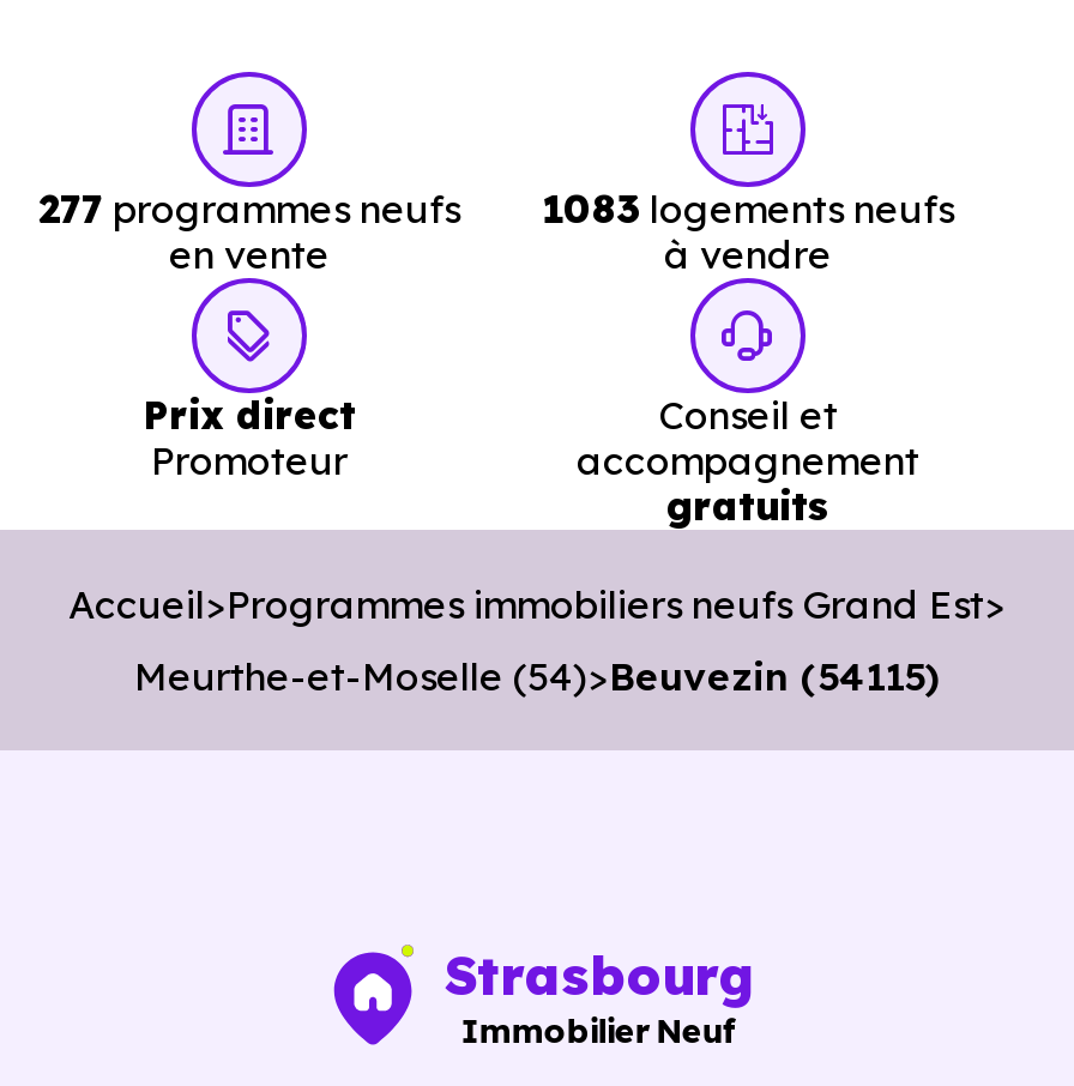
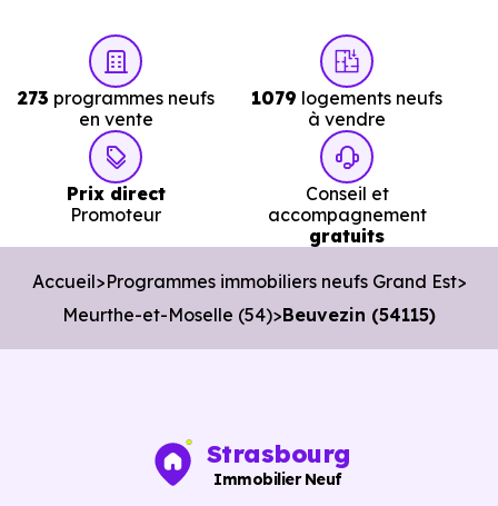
[38,185,460,233] 277 programmes neufs -> [17,87,214,109] 273 programmes neufs
[542,185,954,233] 1083 logements neufs -> [251,87,442,109] 1079 logements neufs

